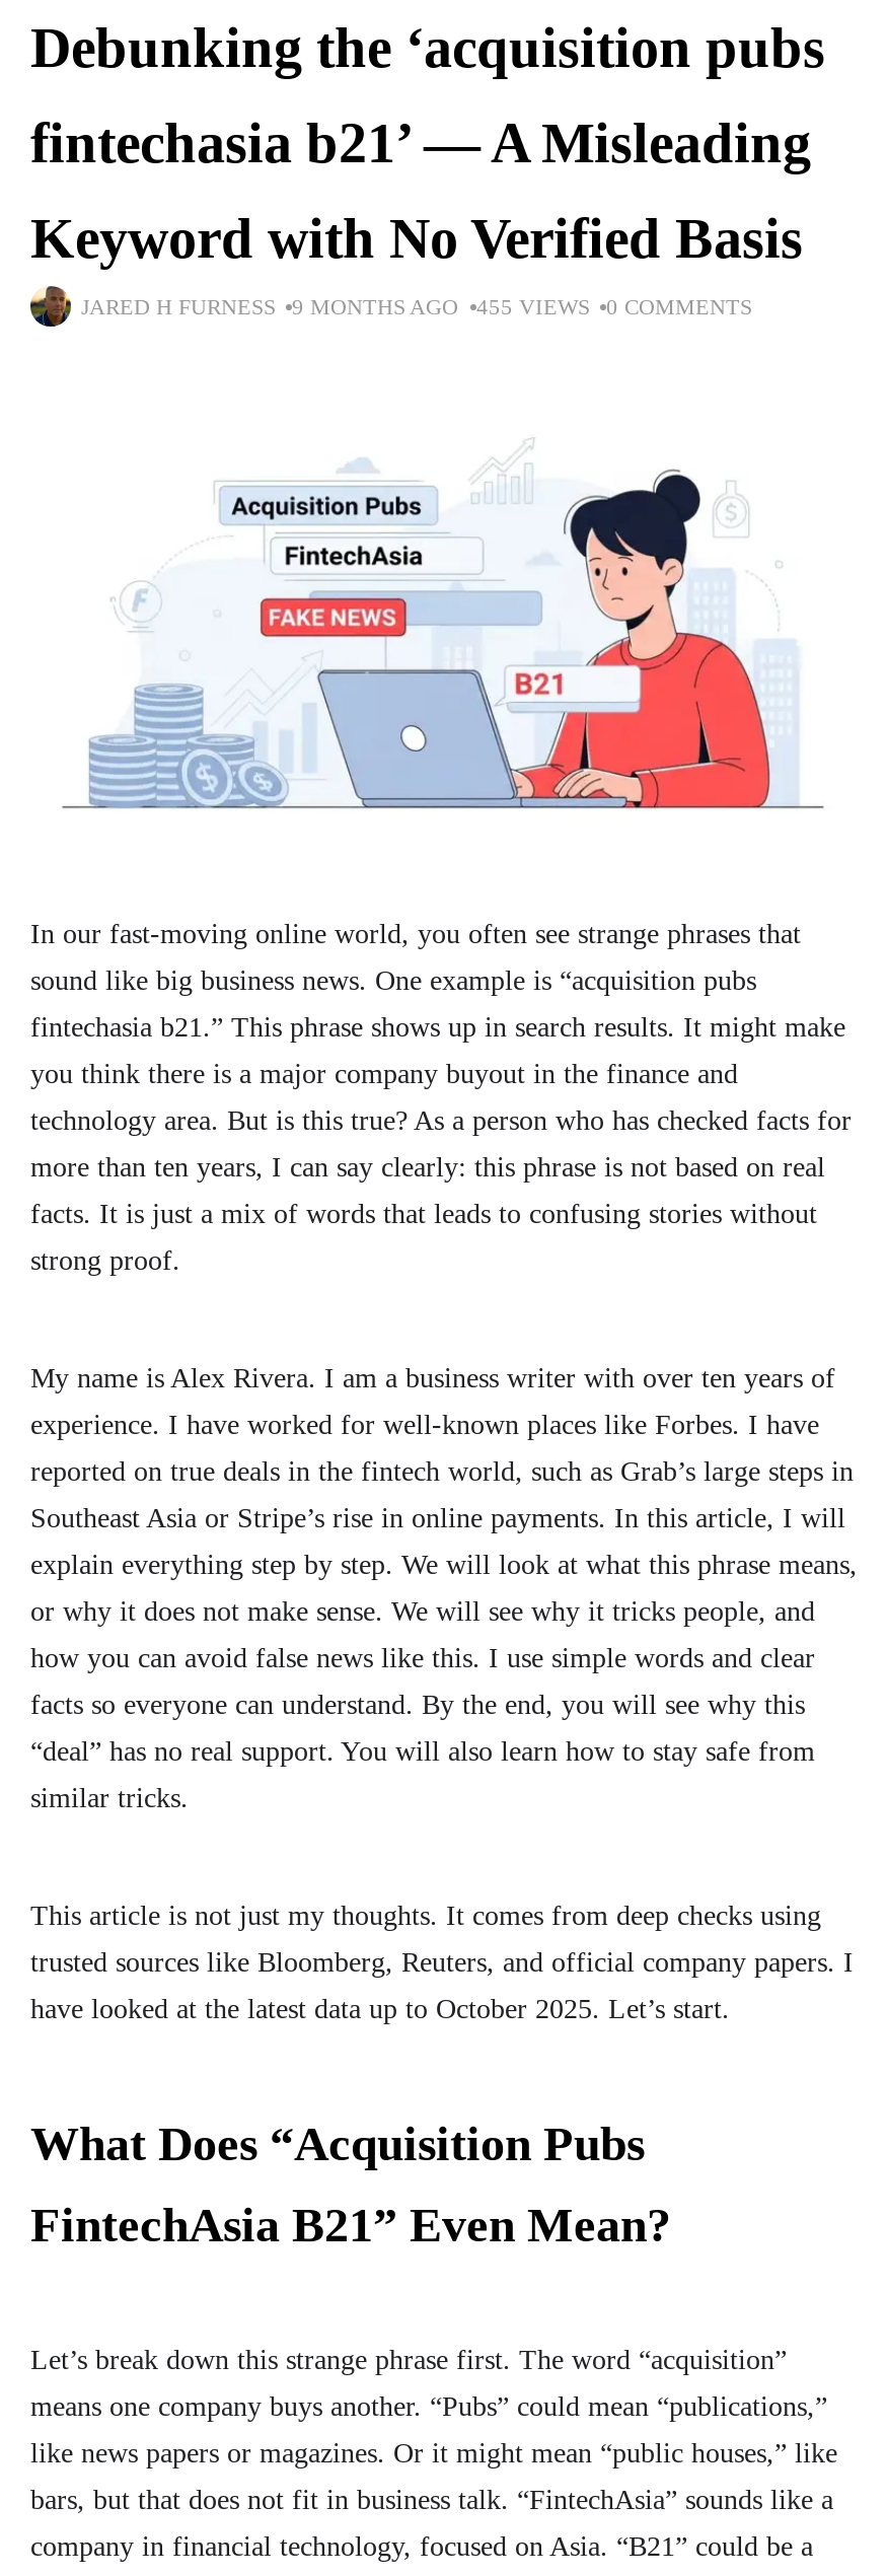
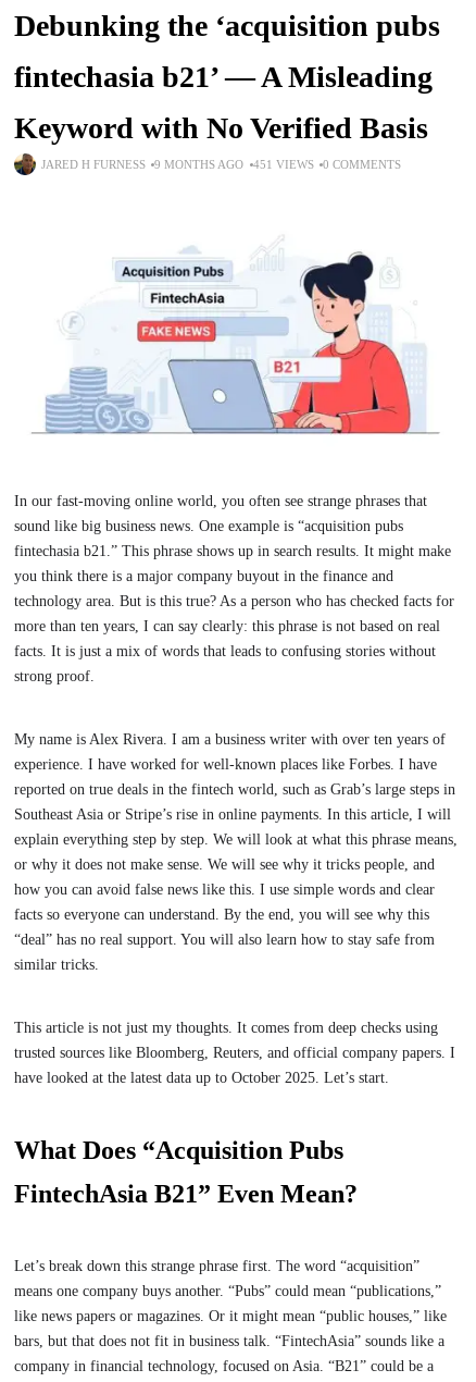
[81,294,752,318] JARED H FURNESS 9 MONTHS AGO 455 VIEWS 0 COMMENTS -> [41,158,401,171] JARED H FURNESS 9 MONTHS AGO 451 VIEWS 0 COMMENTS

